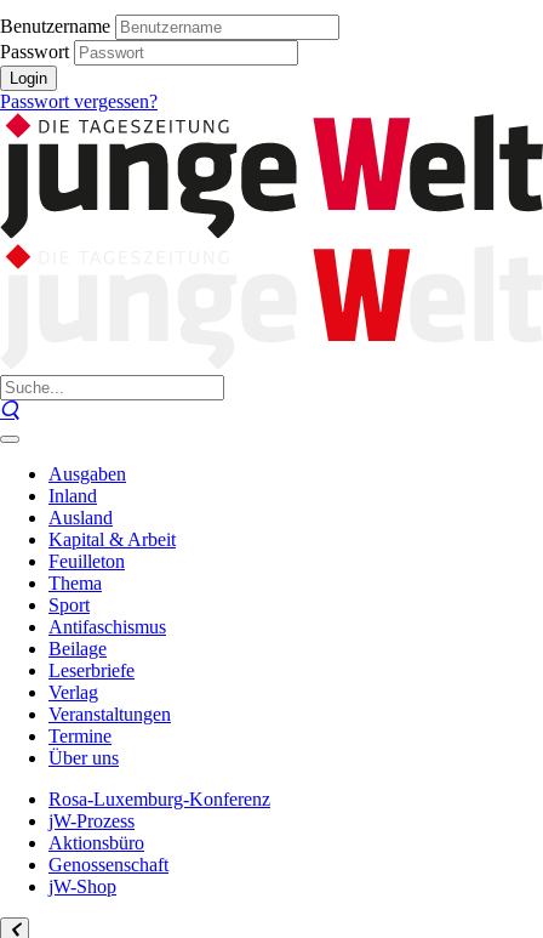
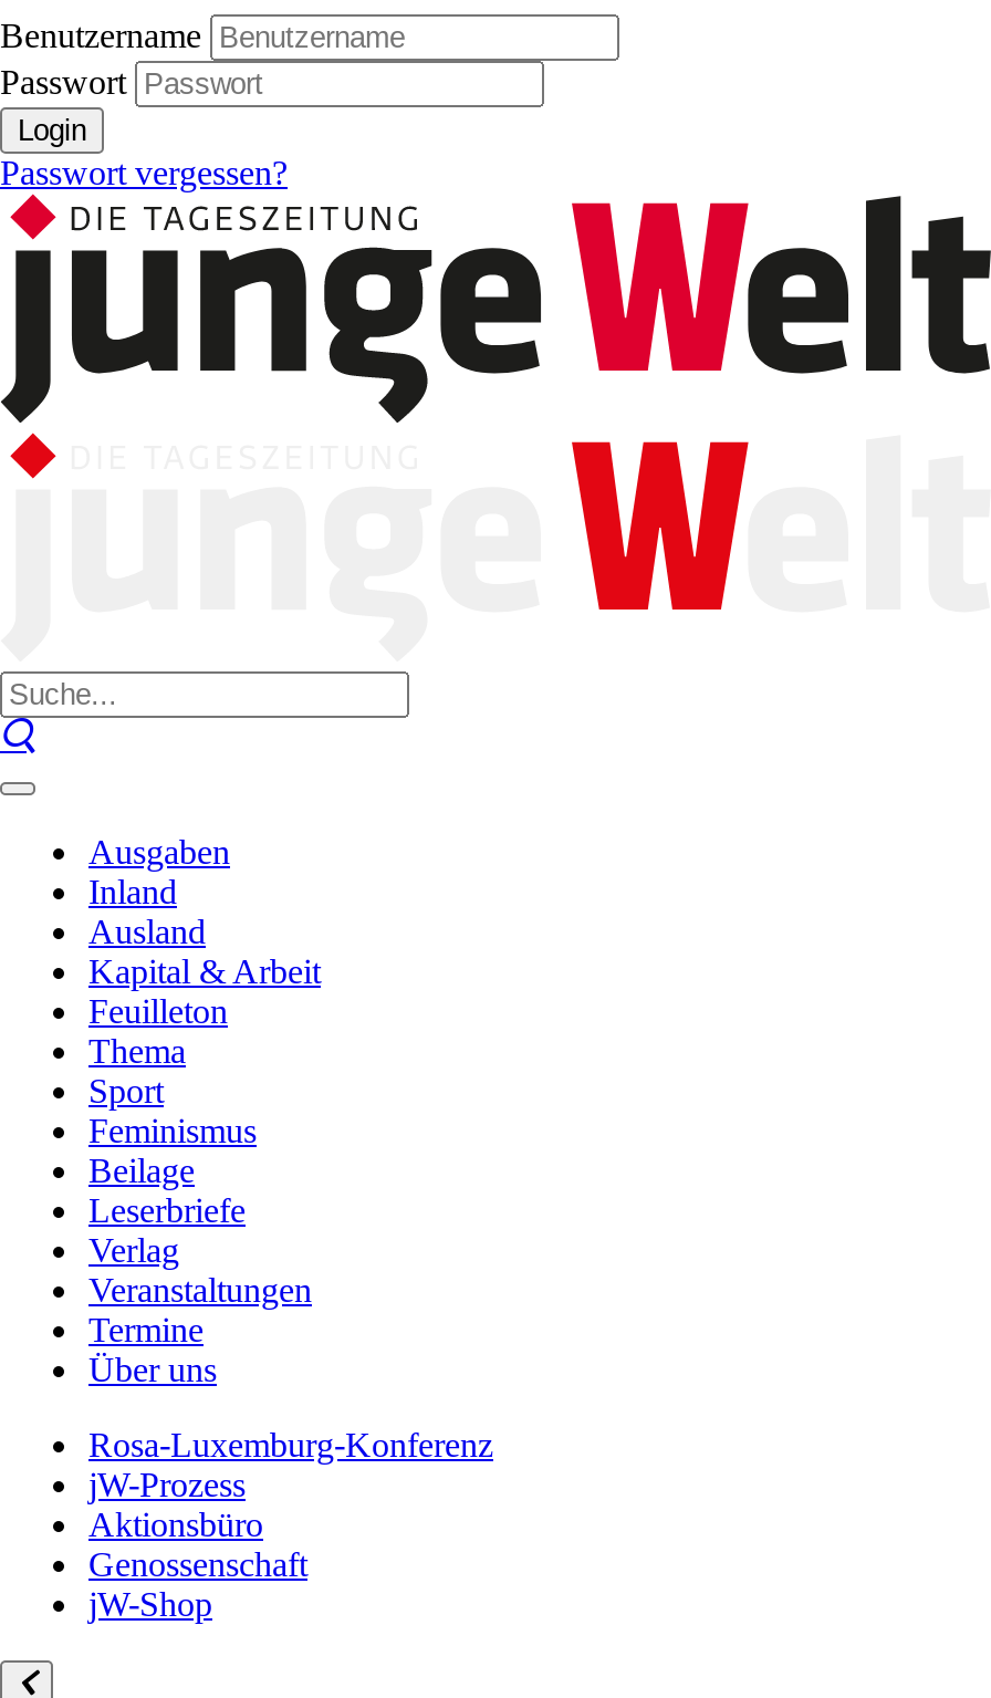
[48,616,166,637] Antifaschismus -> [88,1112,257,1149] Feminismus

